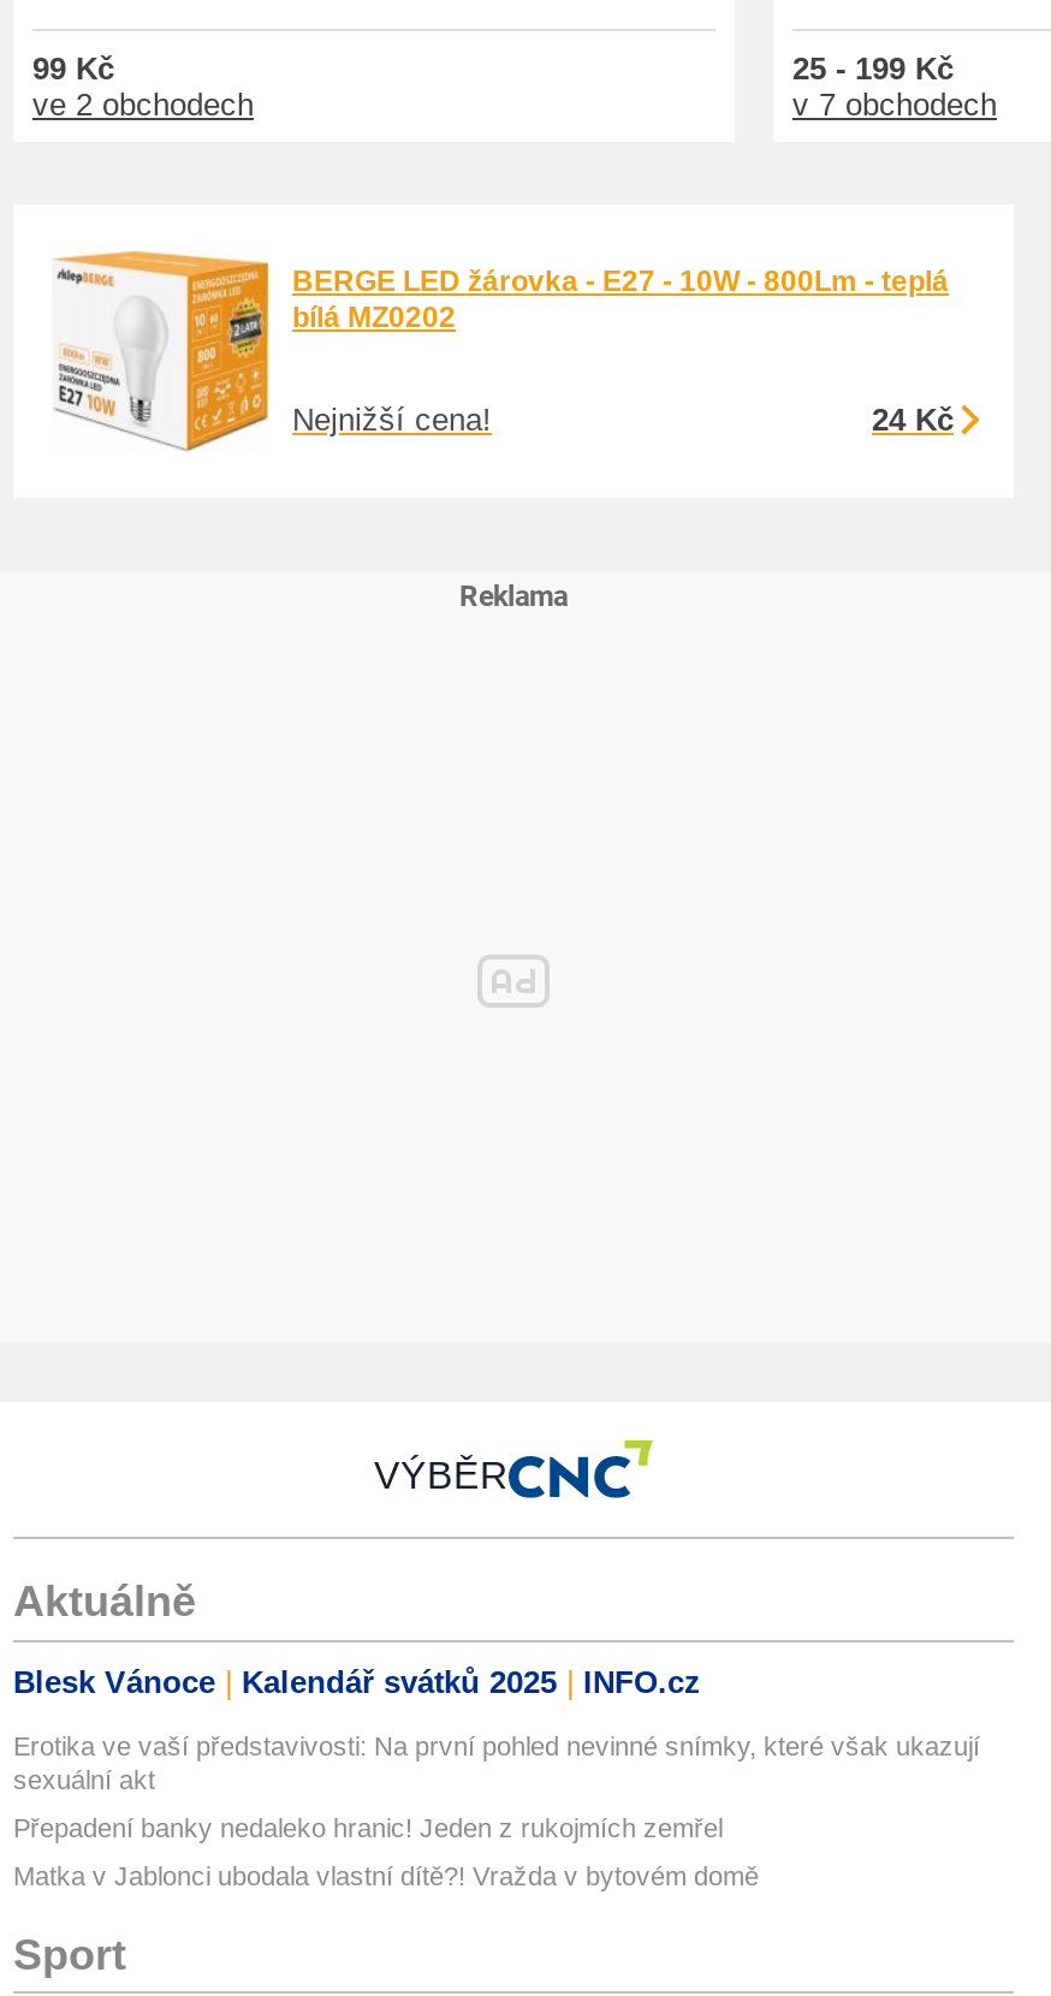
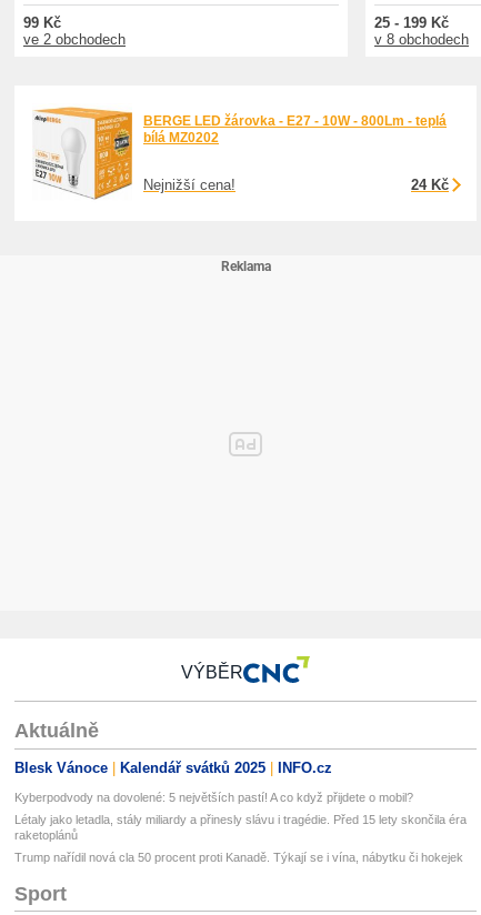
[792,87,997,123] v 7 obchodech -> [374,31,469,48] v 8 obchodech
[13,1731,980,1794] Erotika ve vaší představivosti: Na první pohled nevinné snímky, které však ukazují | sexuální akt -> [14,791,413,804] Kyberpodvody na dovolené: 5 největších pastí! A co když přijdete o mobil?
[13,1813,723,1842] Přepadení banky nedaleko hranic! Jeden z rukojmích zemřel -> [14,813,467,842] Létaly jako letadla, stály miliardy a přinesly slávu i tragédie. Před 15 lety skončila éra | raketoplánů
[13,1861,759,1890] Matka v Jablonci ubodala vlastní dítě?! Vražda v bytovém domě -> [14,850,463,864] Trump nařídil nová cla 50 procent proti Kanadě. Týkají se i vína, nábytku či hokejek

